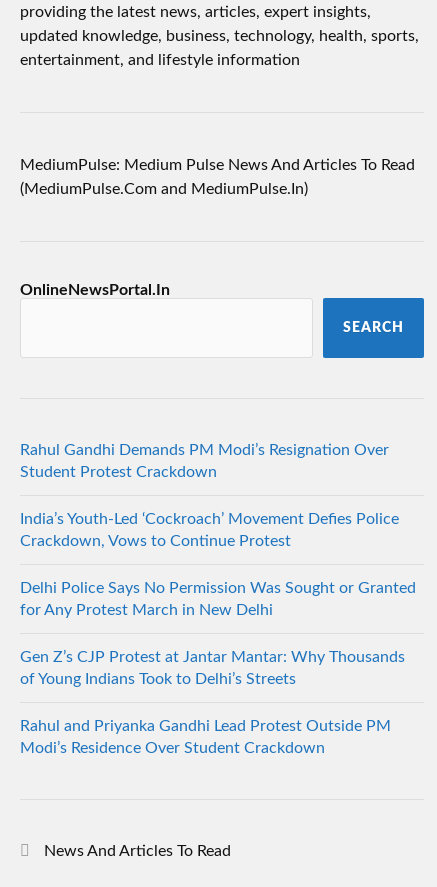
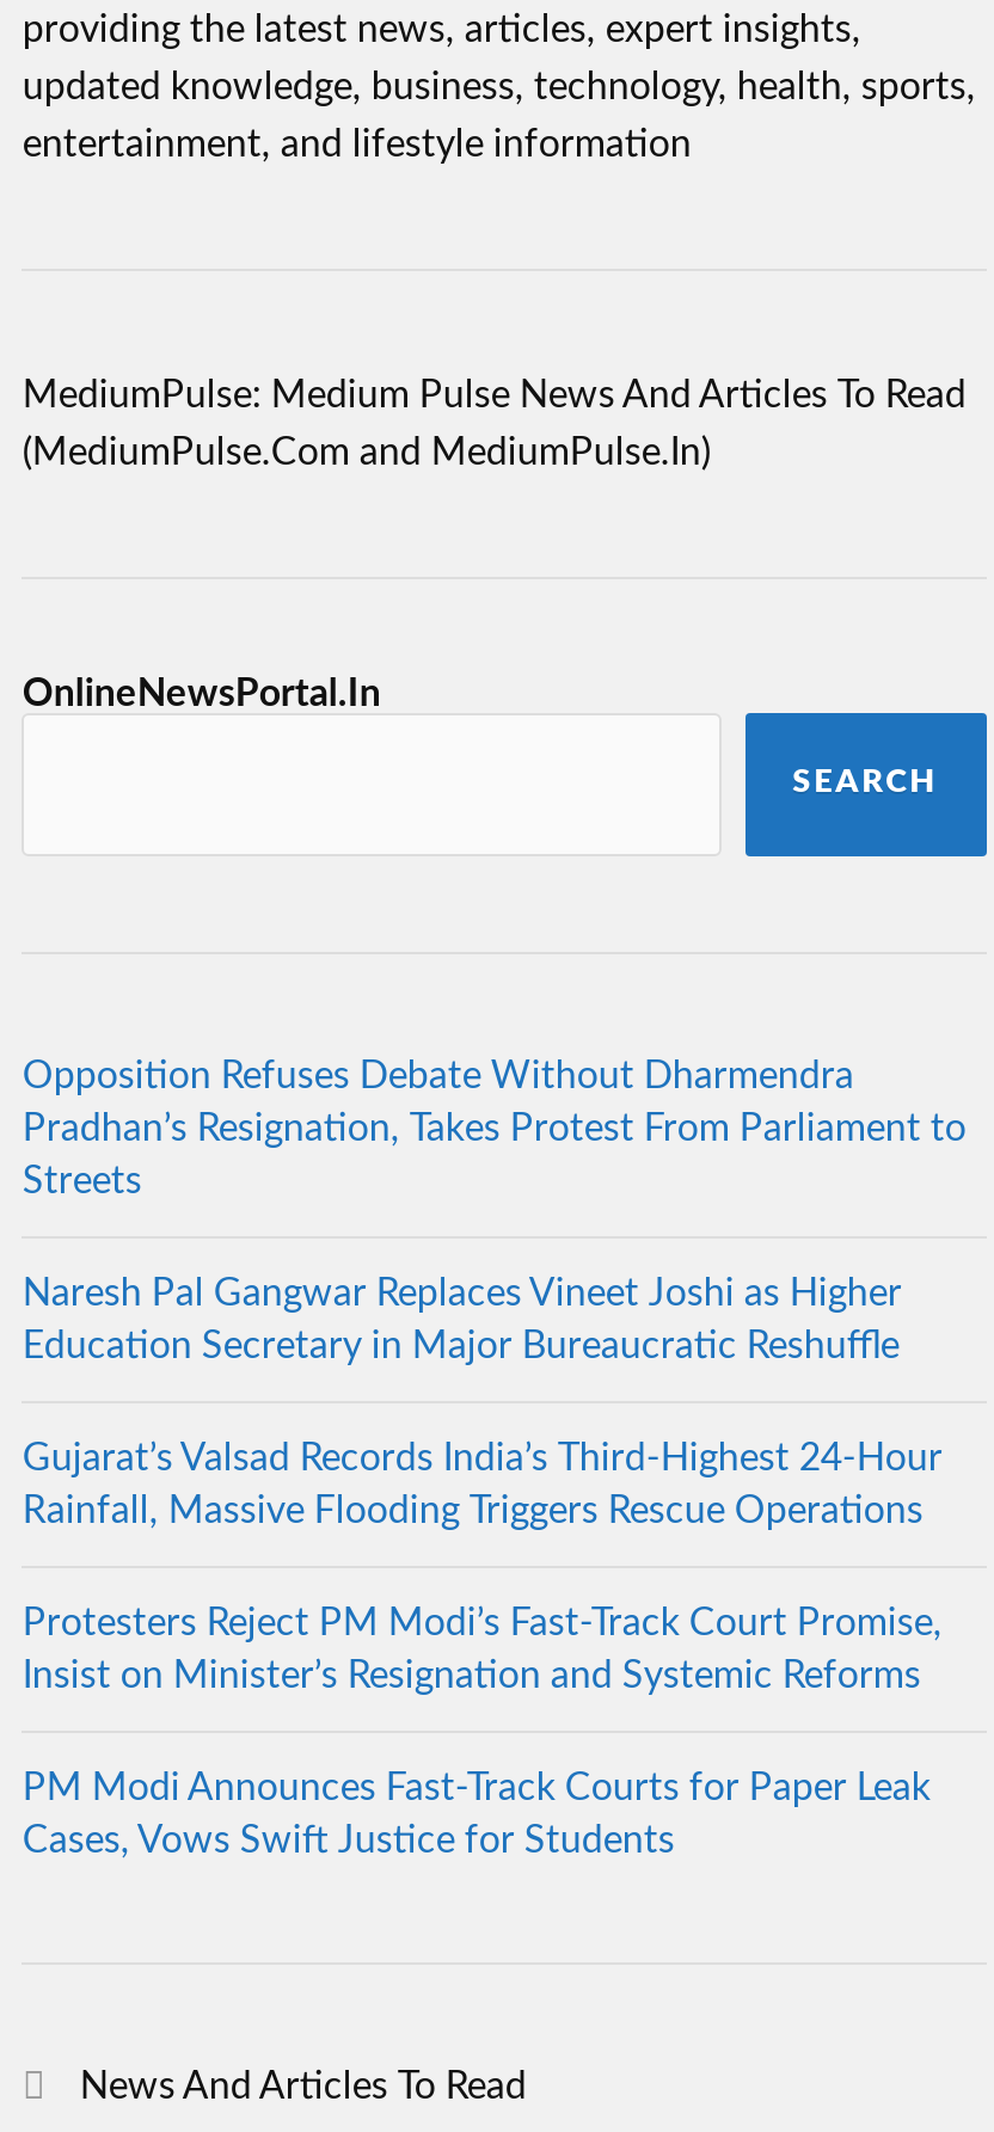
[20,442,389,480] Rahul Gandhi Demands PM Modi’s Resignation Over | Student Protest Crackdown -> [22,1057,966,1200] Opposition Refuses Debate Without Dharmendra | Pradhan’s Resignation, Takes Protest From Parliament to | Streets
[20,511,399,549] India’s Youth-Led ‘Cockroach’ Movement Defies Police | Crackdown, Vows to Continue Protest -> [22,1274,902,1365] Naresh Pal Gangwar Replaces Vineet Joshi as Higher | Education Secretary in Major Bureaucratic Reshuffle
[20,580,416,618] Delhi Police Says No Permission Was Sought or Granted | for Any Protest March in New Delhi -> [22,1439,942,1530] Gujarat’s Valsad Records India’s Third-Highest 24-Hour | Rainfall, Massive Flooding Triggers Rescue Operations
[20,649,405,687] Gen Z’s CJP Protest at Jantar Mantar: Why Thousands | of Young Indians Took to Delhi’s Streets -> [22,1604,942,1695] Protesters Reject PM Modi’s Fast-Track Court Promise, | Insist on Minister’s Resignation and Systemic Reforms
[20,718,391,756] Rahul and Priyanka Gandhi Lead Protest Outside PM | Modi’s Residence Over Student Crackdown -> [22,1769,930,1859] PM Modi Announces Fast-Track Courts for Paper Leak | Cases, Vows Swift Justice for Students

